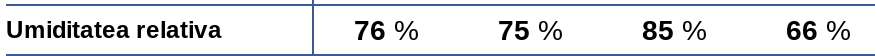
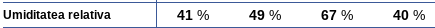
[354,14,418,46] 76% -> [177,7,209,23] 41%
[498,14,562,46] 75% -> [249,7,281,23] 49%
[642,14,706,46] 85% -> [321,7,353,23] 67%
[786,14,850,46] 66% -> [393,7,425,23] 40%

